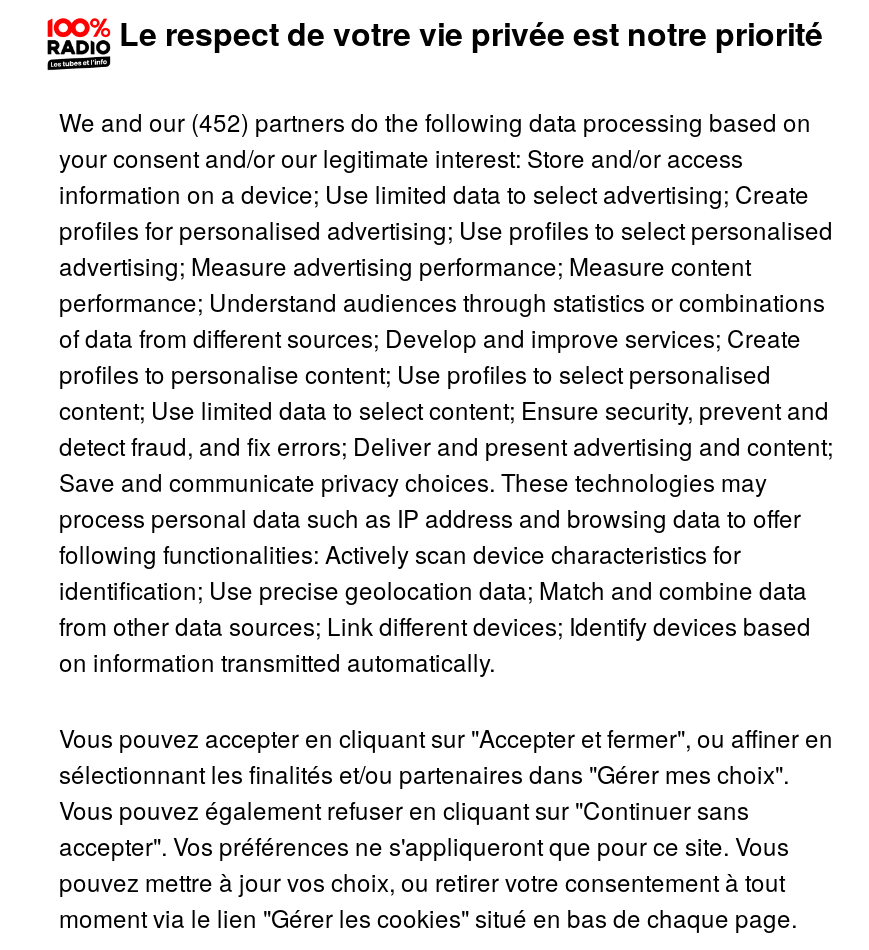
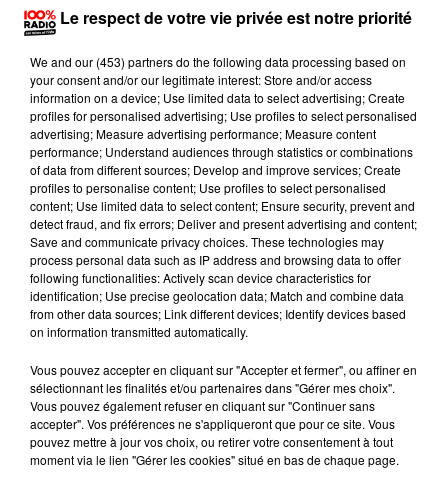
[59,104,811,138] We and our (452) partners do the following data processing based on -> [30,53,406,70] We and our (453) partners do the following data processing based on

